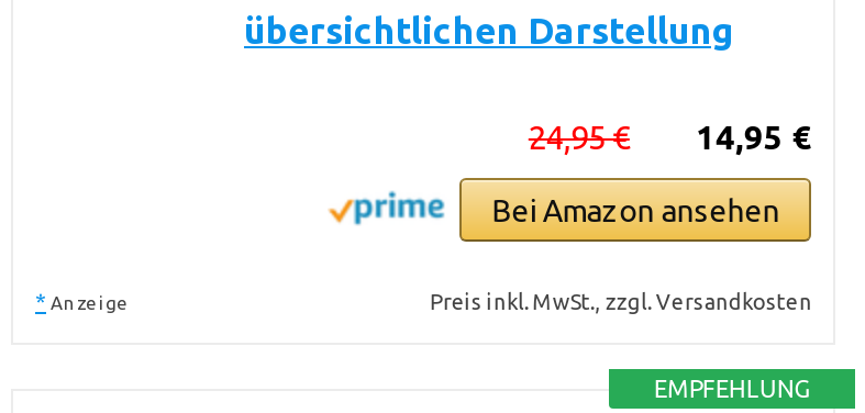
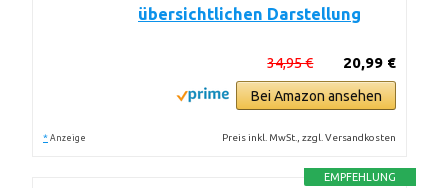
[528,119,630,156] 24,95 € -> [267,54,313,71] 34,95 €
[696,119,812,156] 14,95 € -> [343,54,396,71] 20,99 €

